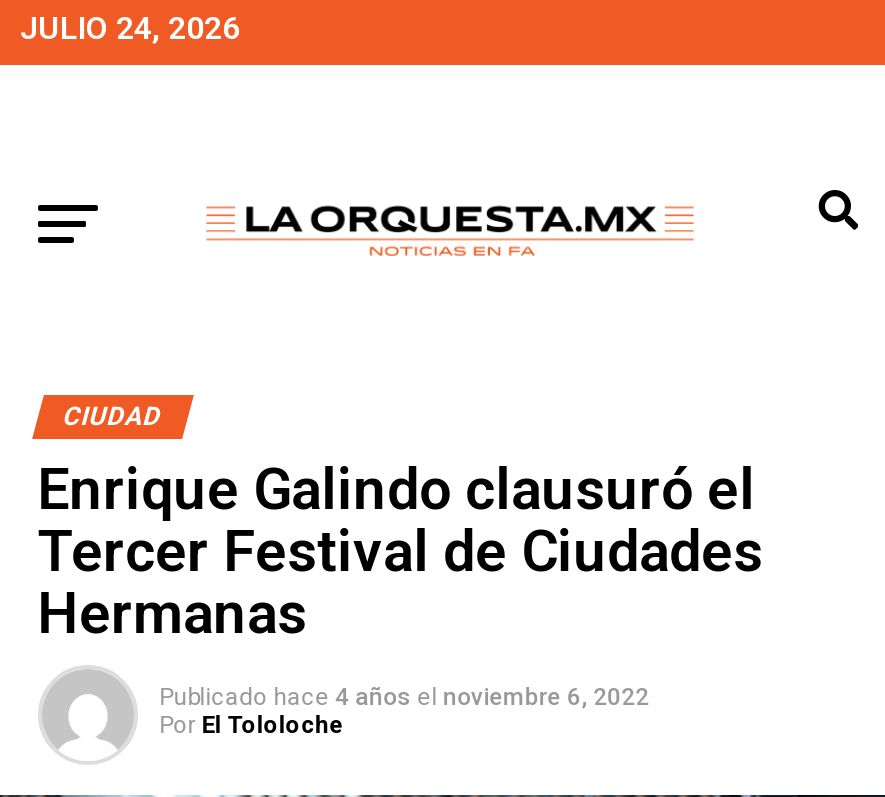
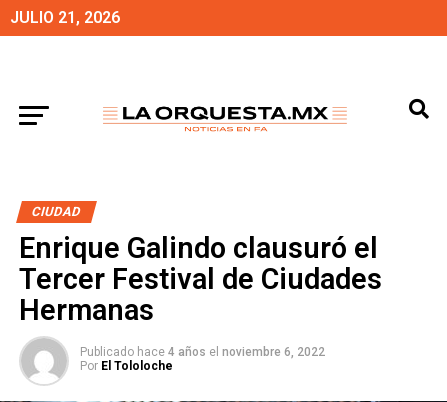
[20,9,240,47] JULIO 24, 2026 -> [10,8,120,27] JULIO 21, 2026

